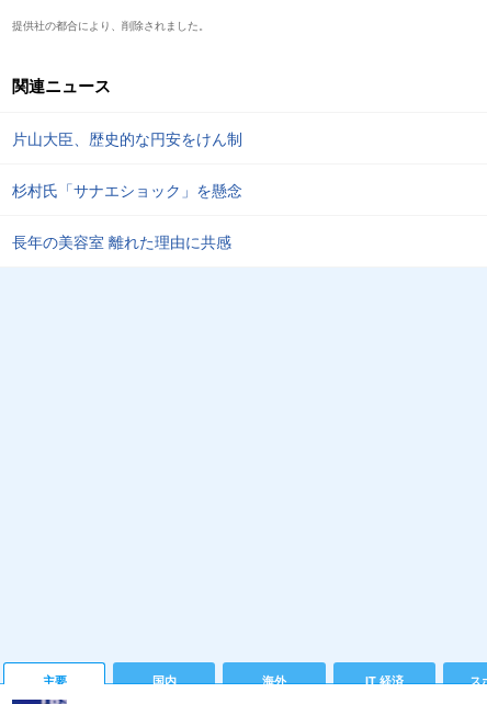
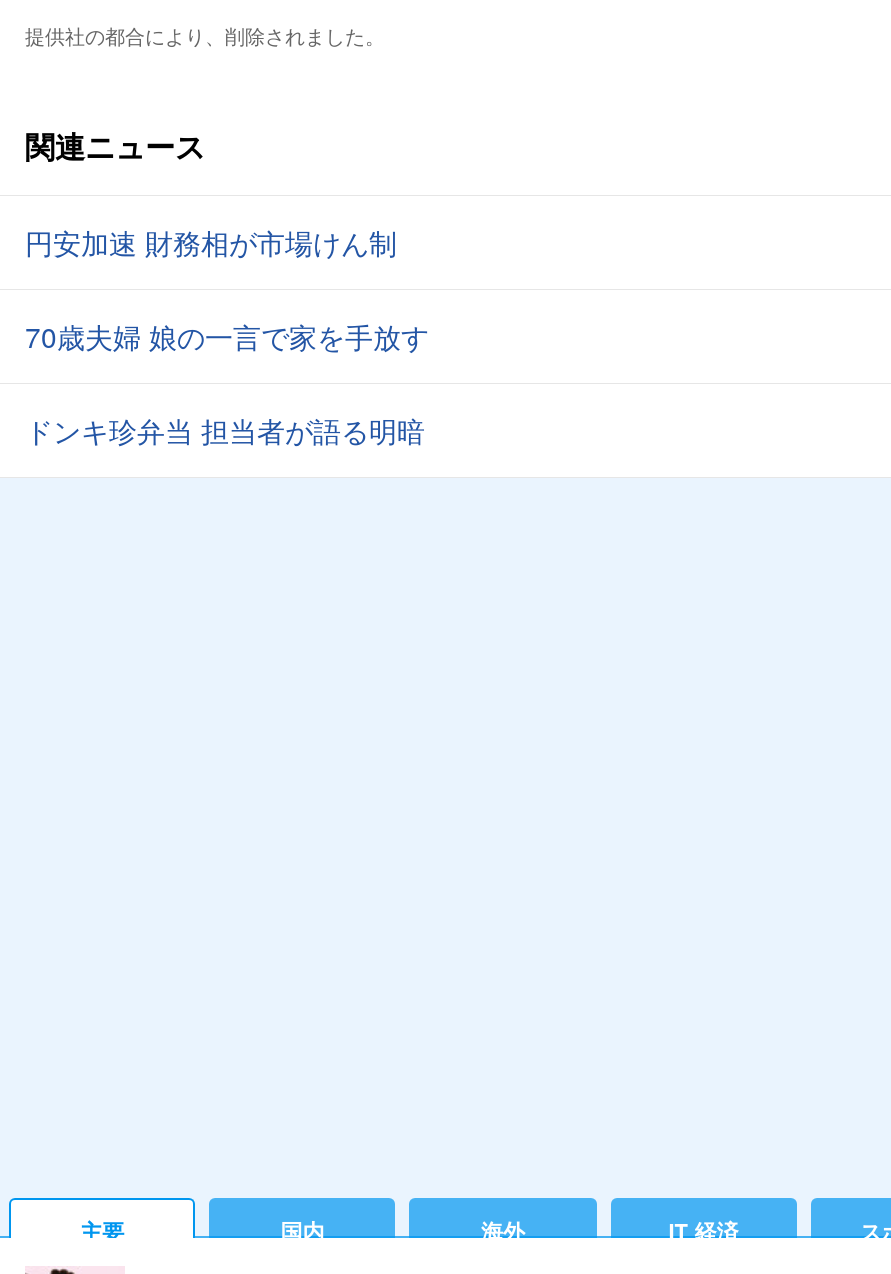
[12,127,242,149] 片山大臣、歴史的な円安をけん制 -> [25,222,397,262] 円安加速 財務相が市場けん制
[12,179,242,201] 杉村氏「サナエショック」を懸念 -> [25,316,429,356] 70歳夫婦 娘の一言で家を手放す
[12,230,231,252] 長年の美容室 離れた理由に共感 -> [25,410,425,450] ドンキ珍弁当 担当者が語る明暗

